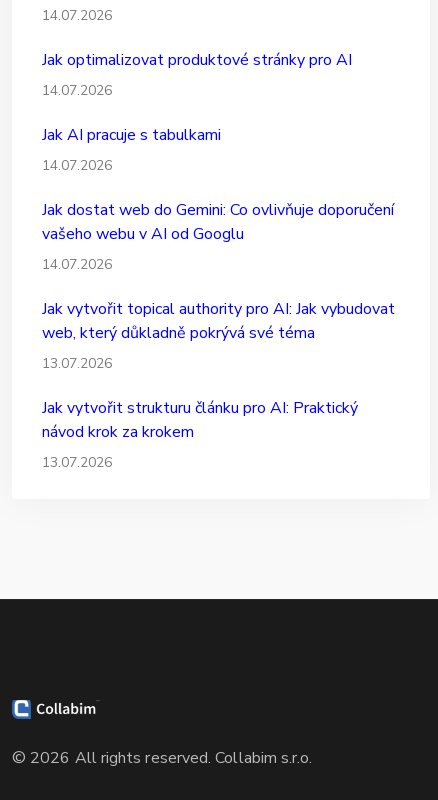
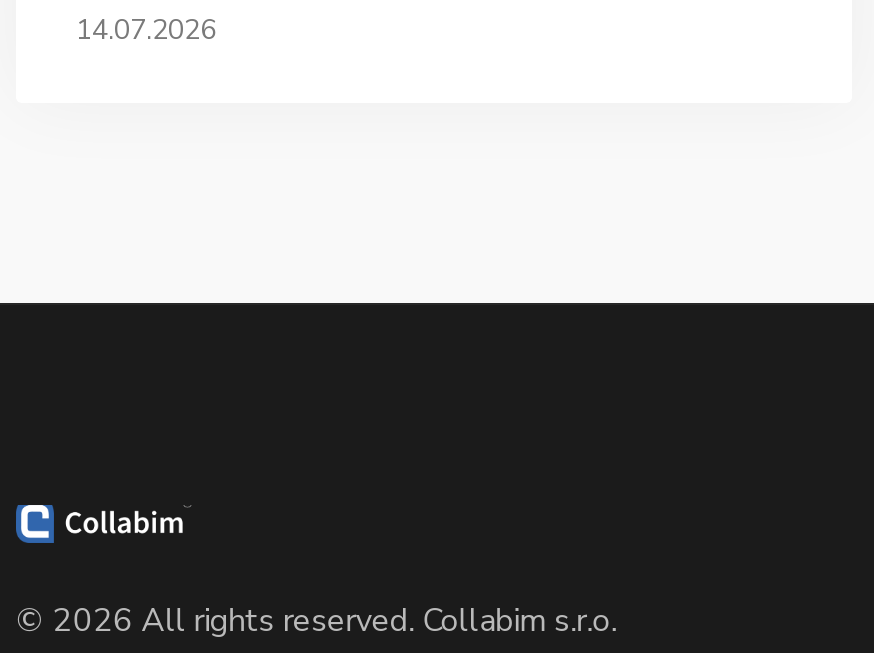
[42,49,395,472] Jak optimalizovat produktové stránky pro AI | 14.07.2026 | Jak AI pracuje s tabulkami | 14.07.2026 | Jak dostat web do Gemini: Co ovlivňuje doporučení | vašeho webu v AI od Googlu | 14.07.2026 | Jak vytvořit topical authority pro AI: Jak vybudovat | web, který důkladně pokrývá své téma | 13.07.2026 | Jak vytvořit strukturu článku pro AI: Praktický | návod krok za krokem | 13.07.2026 -> none

